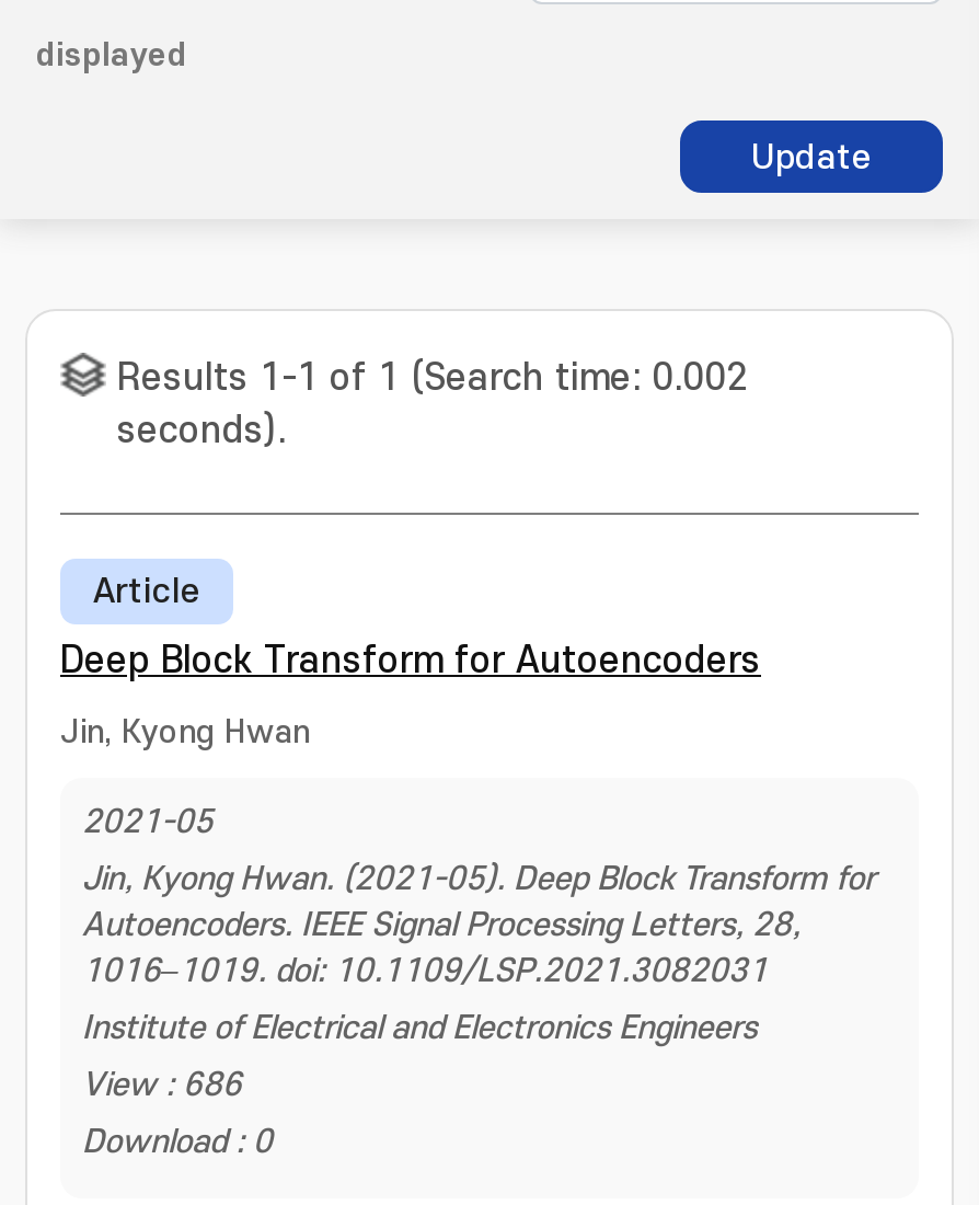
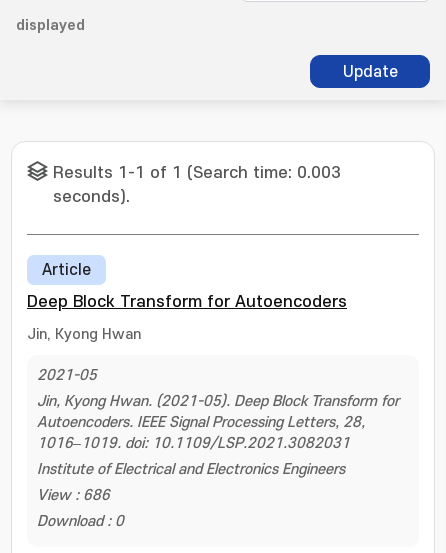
[117,359,748,399] Results 1-1 of 1 (Search time: 0.002 -> [53,164,341,182] Results 1-1 of 1 (Search time: 0.003

